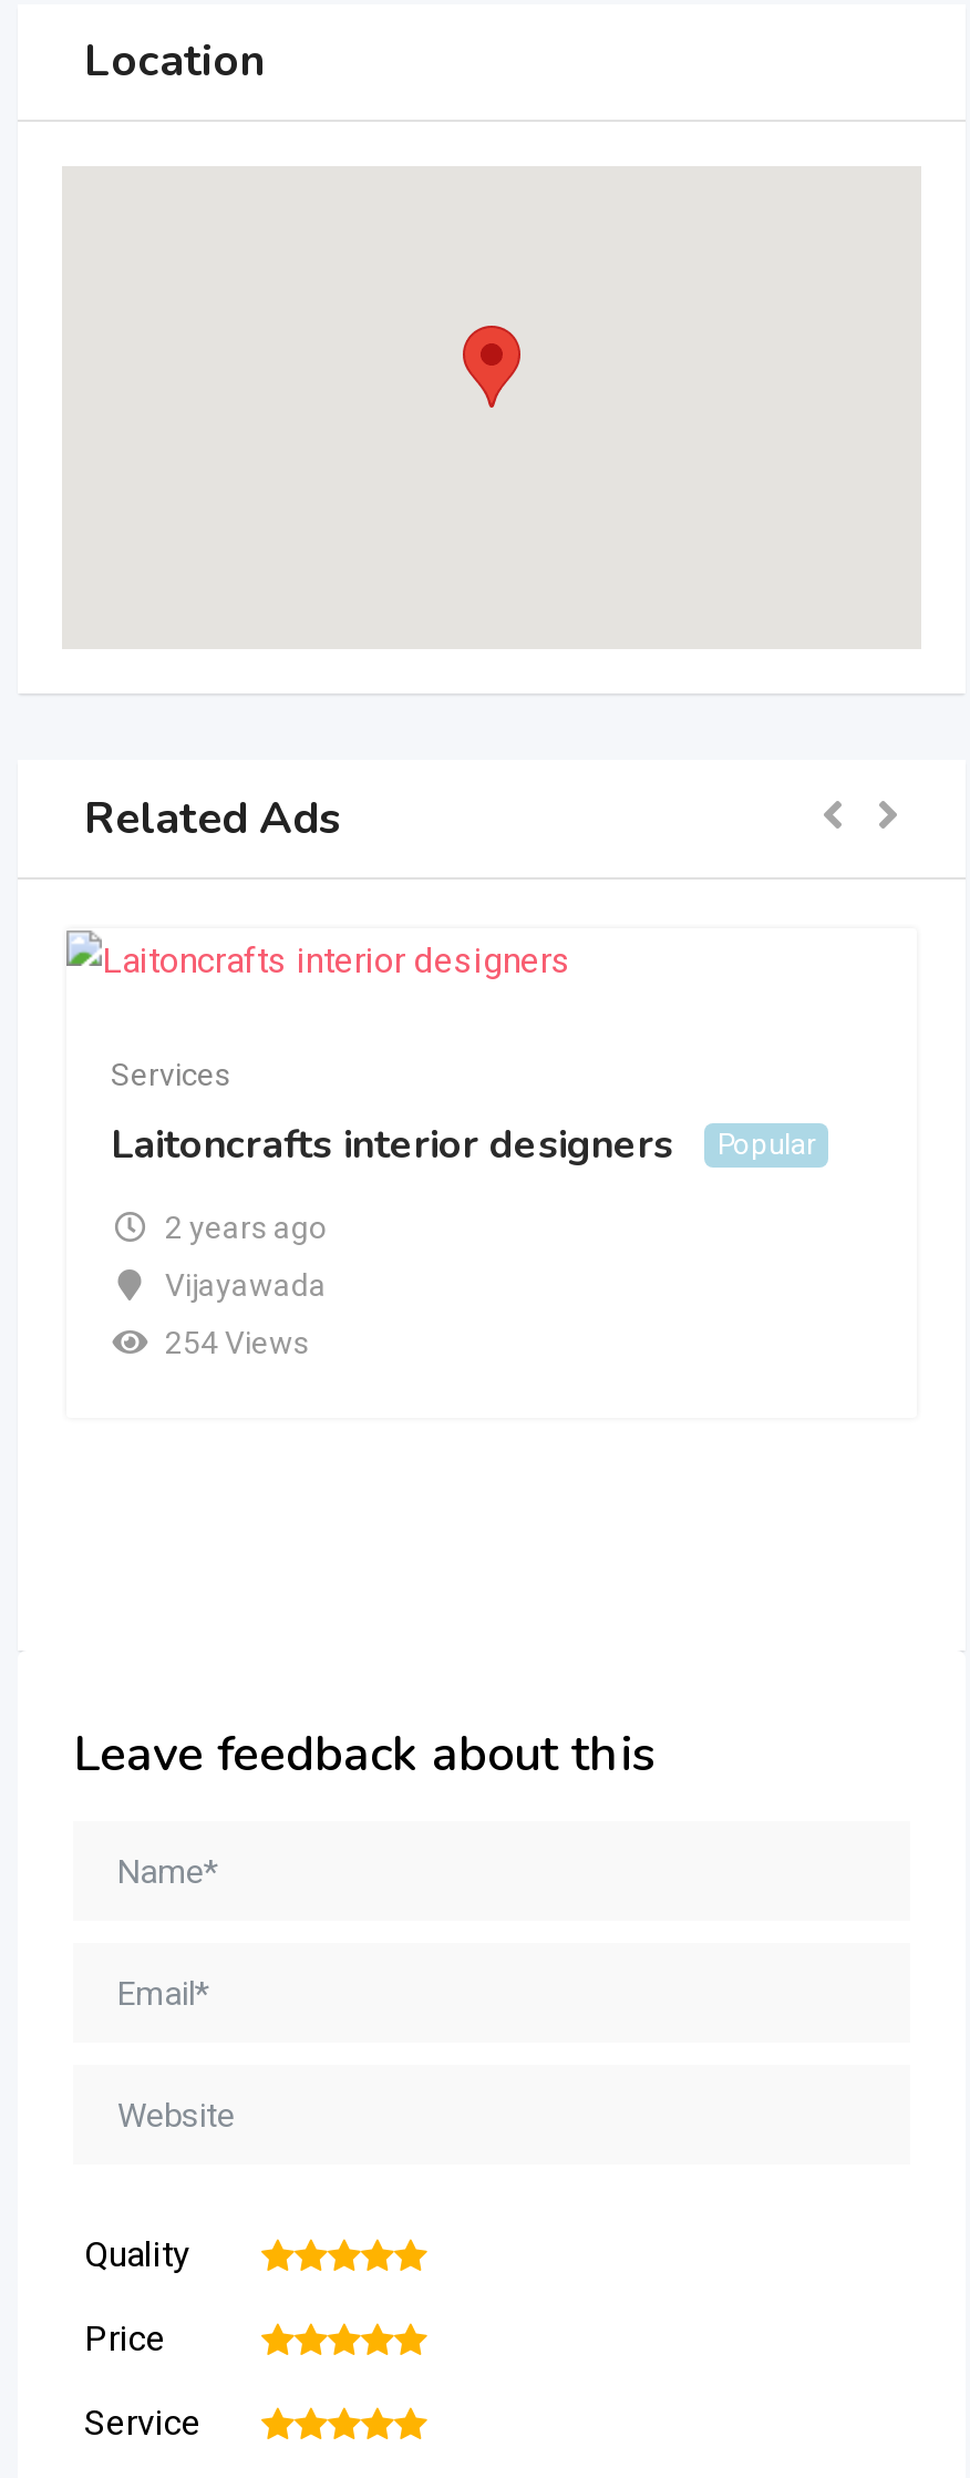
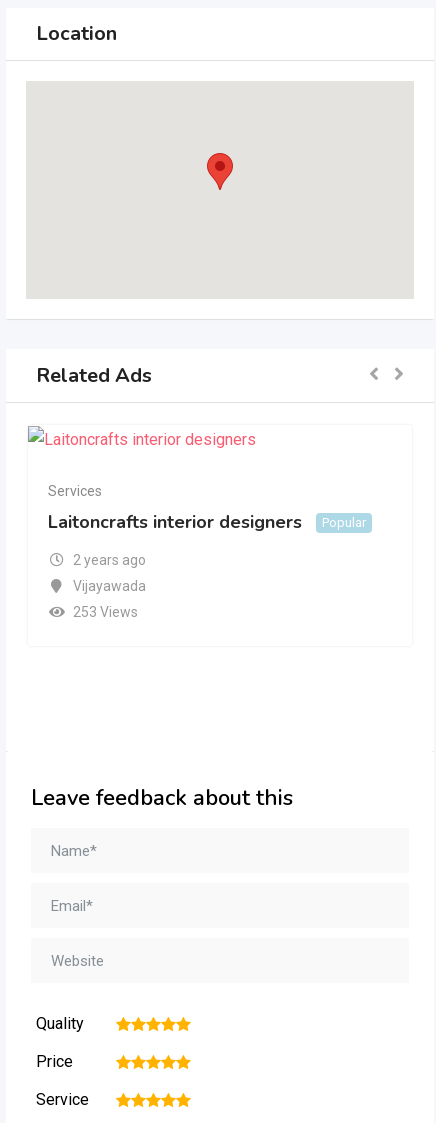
[165,1325,309,1360] 254 Views -> [72,604,137,620] 253 Views

